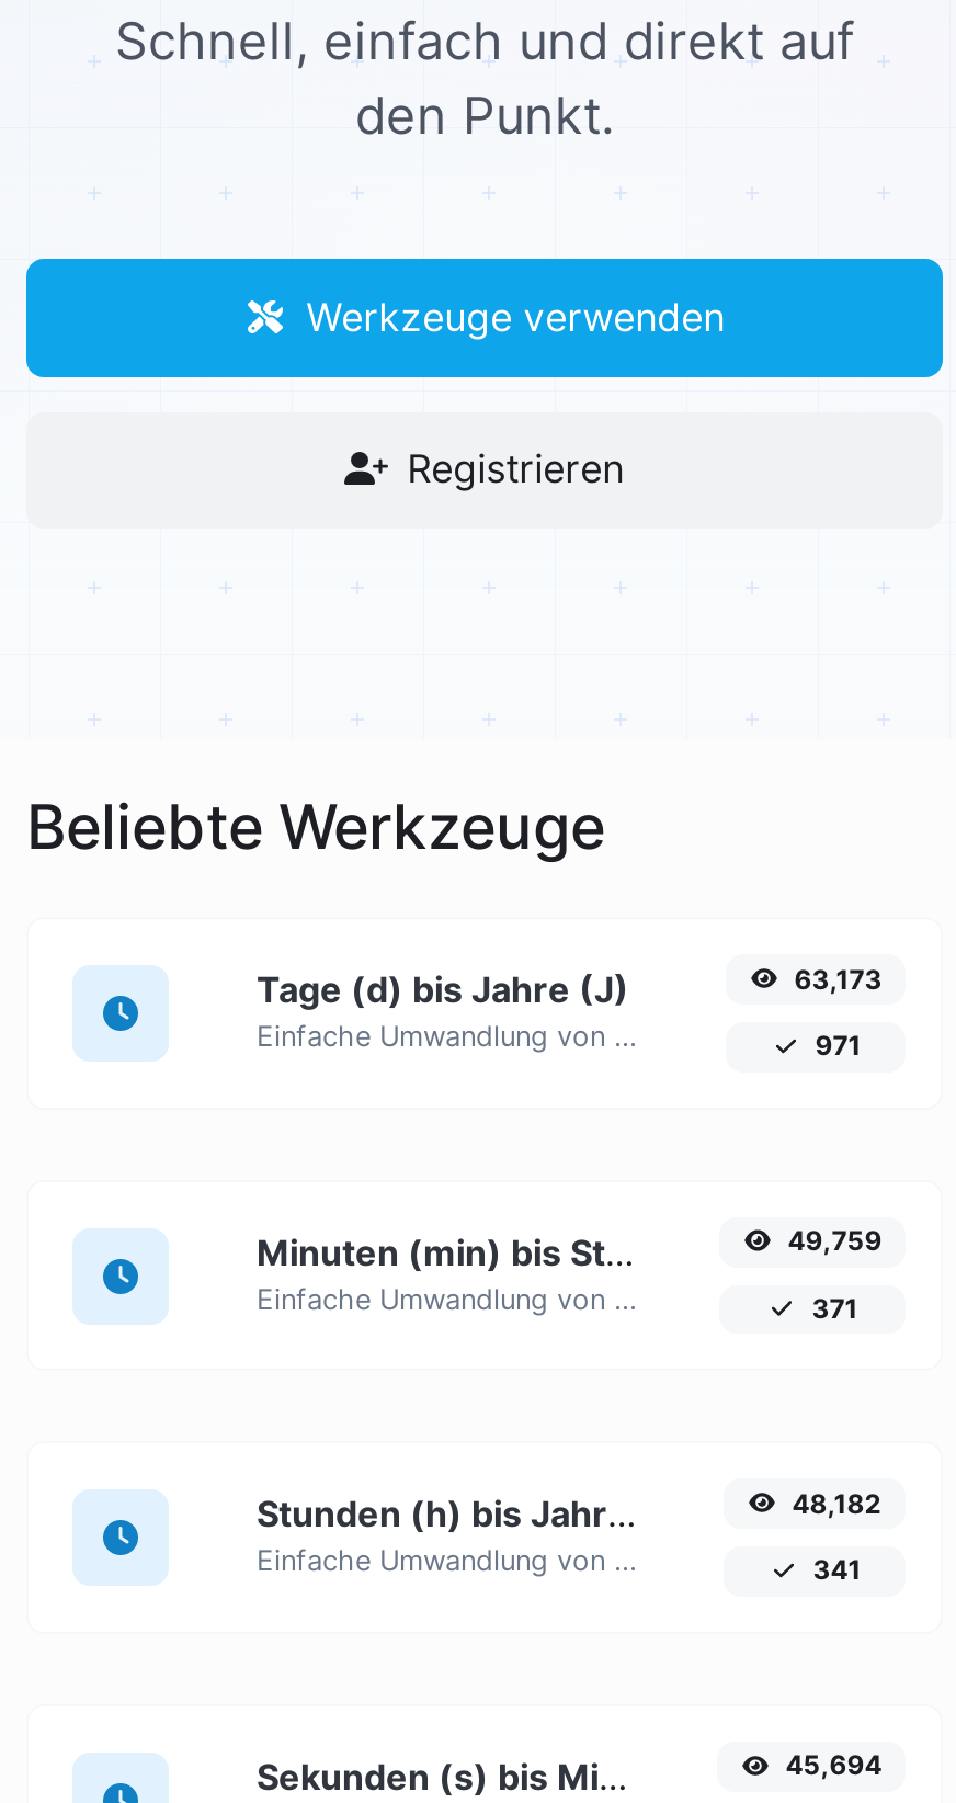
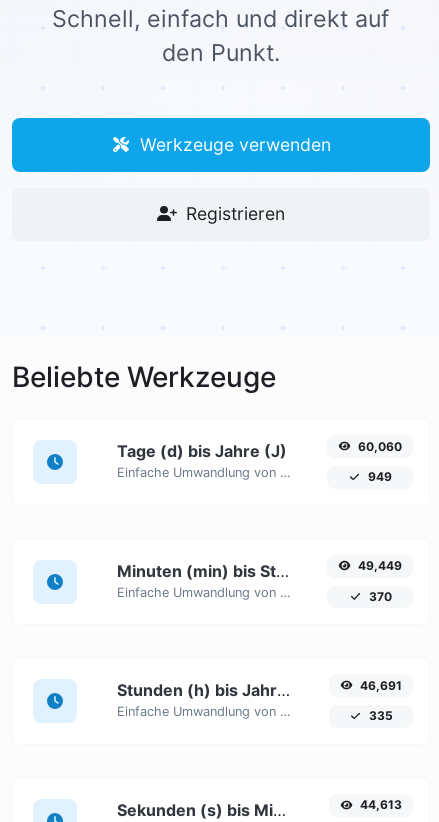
[788,962,882,995] 63,173 -> [355,439,402,454] 60,060
[808,1030,861,1062] 971 -> [365,469,392,484] 949
[781,1224,882,1257] 49,759 -> [355,558,402,573] 49,449
[805,1292,858,1325] 371 -> [366,589,392,604] 370
[785,1486,882,1519] 48,182 -> [357,678,402,693] 46,691
[806,1554,861,1587] 341 -> [366,708,393,723] 335
[779,1749,882,1782] 45,694 -> [357,797,402,812] 44,613

